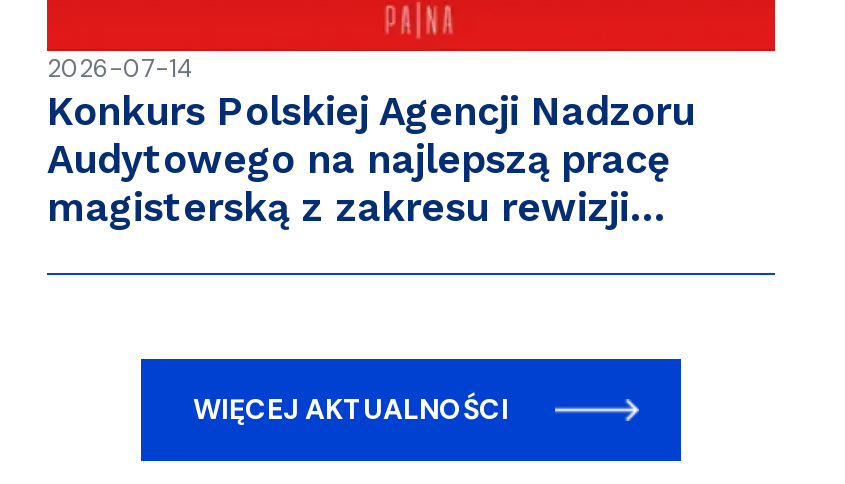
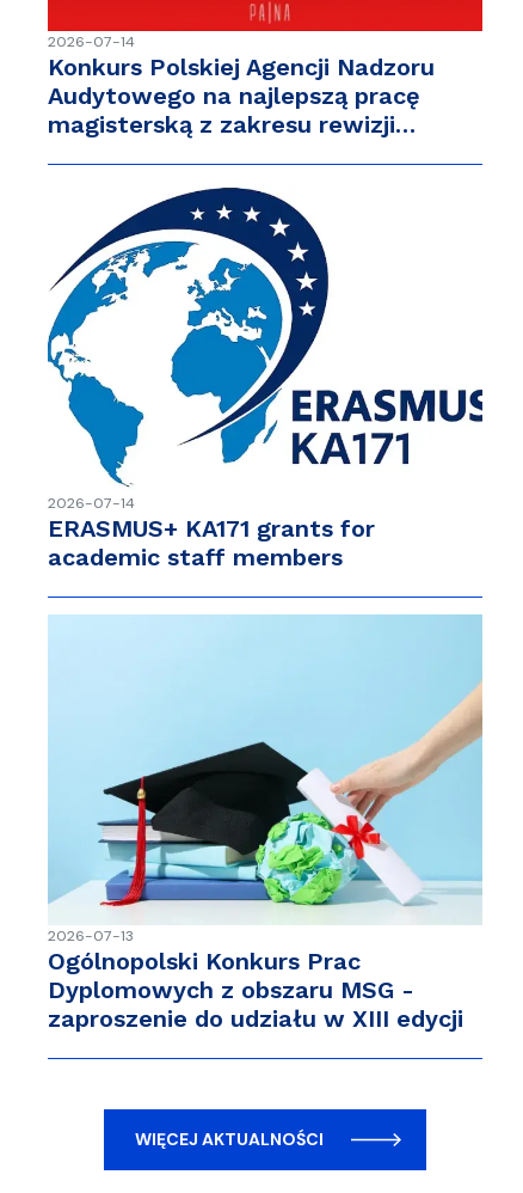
none -> [47,186,484,571] [image] | 2026-07-14 | ERASMUS+ KA171 grants for | academic staff members
none -> [48,614,482,1033] [image] | 2026-07-13 | Ogólnopolski Konkurs Prac | Dyplomowych z obszaru MSG - | zaproszenie do udziału w XIII edycji

